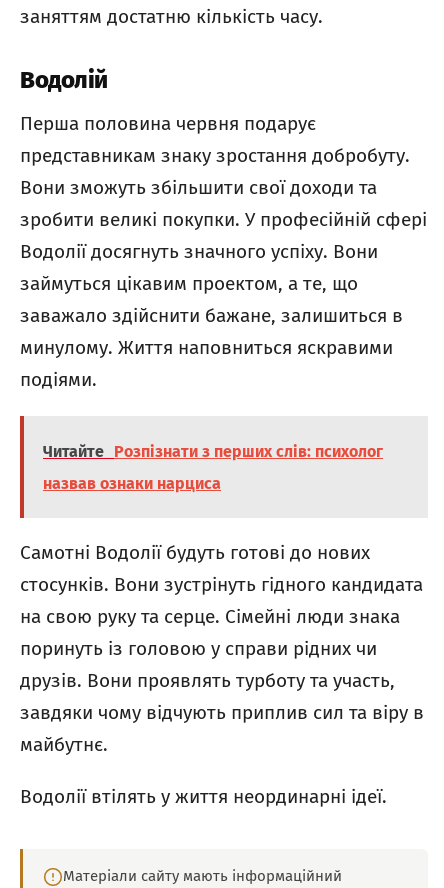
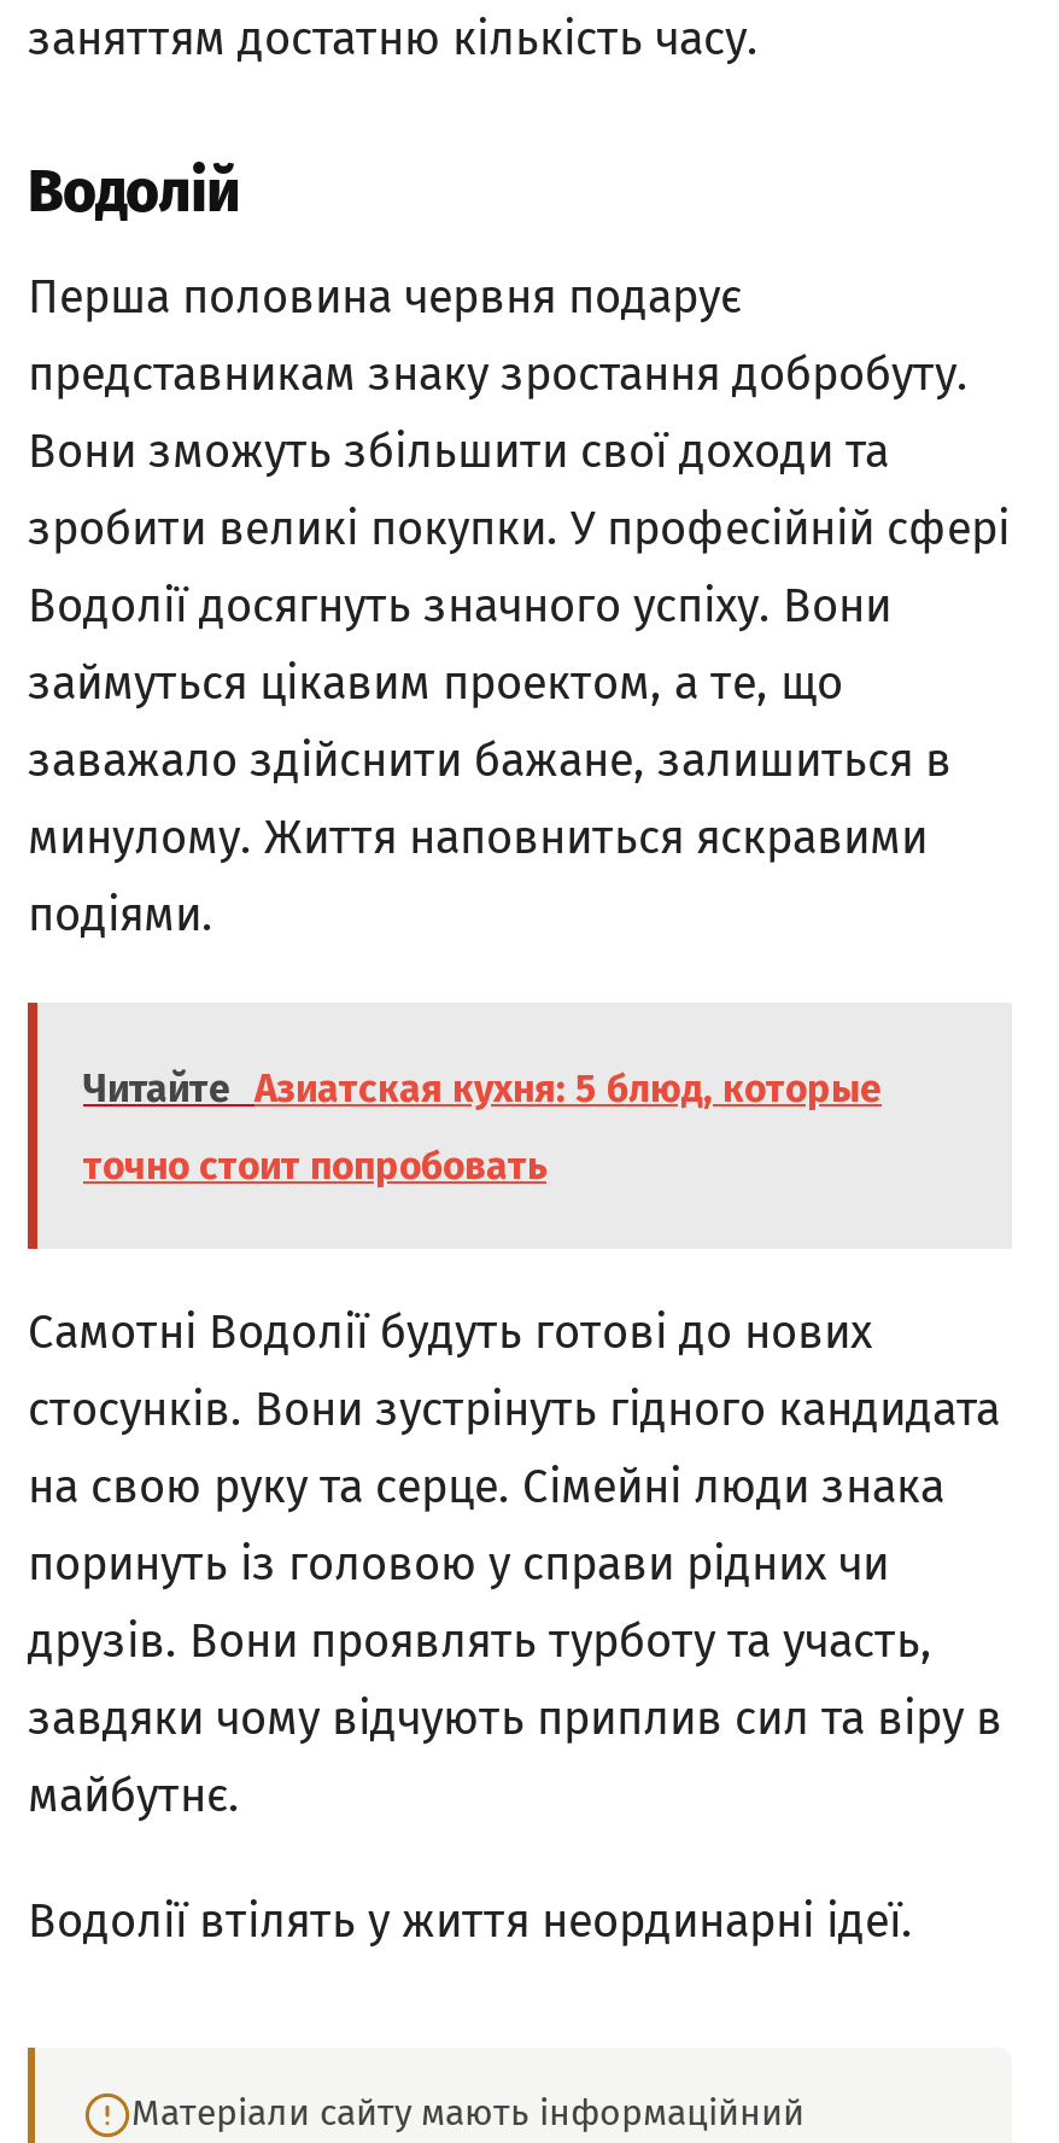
[43,442,383,461] Читайте Розпізнати з перших слів: психолог -> [83,1066,882,1112] Читайте Азиатская кухня: 5 блюд, которые
[43,474,221,493] назвав ознаки нарциса -> [83,1143,546,1189] точно стоит попробовать

